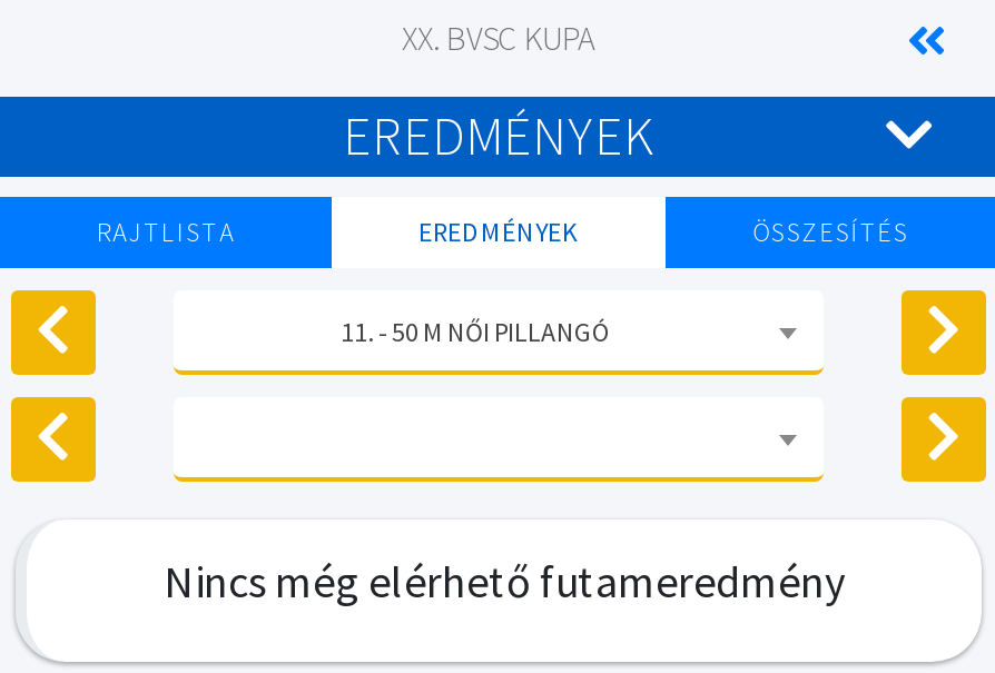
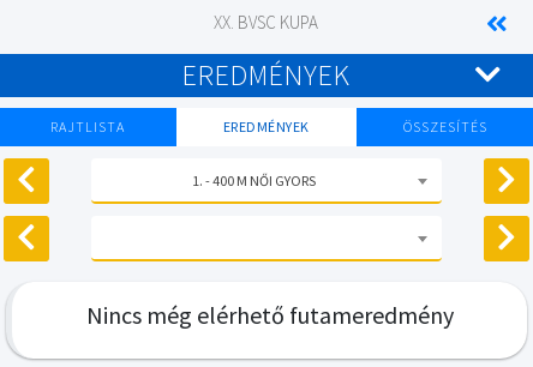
[341,314,612,347] 11. - 50 M NŐI PILLANGÓ -> [193,171,316,189] 1. - 400 M NŐI GYORS

